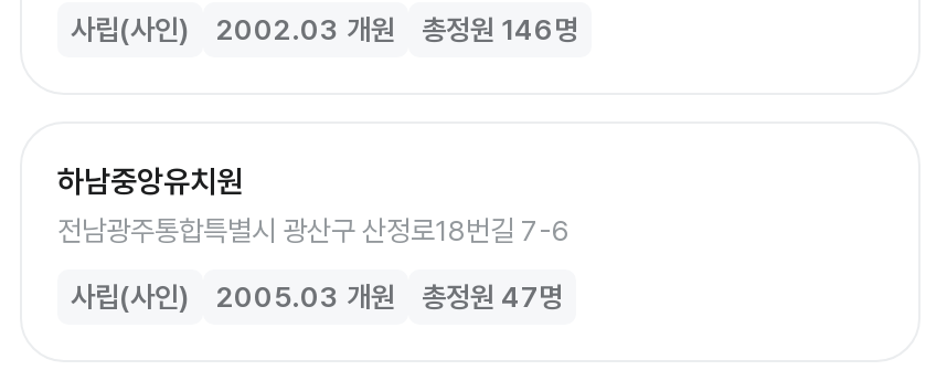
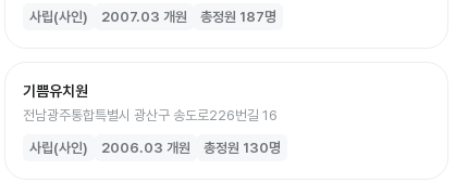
[216,13,578,47] 2002.03 개원 | 총정원 146명 -> [101,9,276,25] 2007.03 개원 | 총정원 187명
[57,164,570,248] 하남중앙유치원 | 전남광주통합특별시 광산구 산정로18번길 7-6 -> [23,82,278,124] 기쁨유치원 | 전남광주통합특별시 광산구 송도로226번길 16
[216,281,563,314] 2005.03 개원 | 총정원 47명 -> [101,140,281,156] 2006.03 개원 | 총정원 130명

